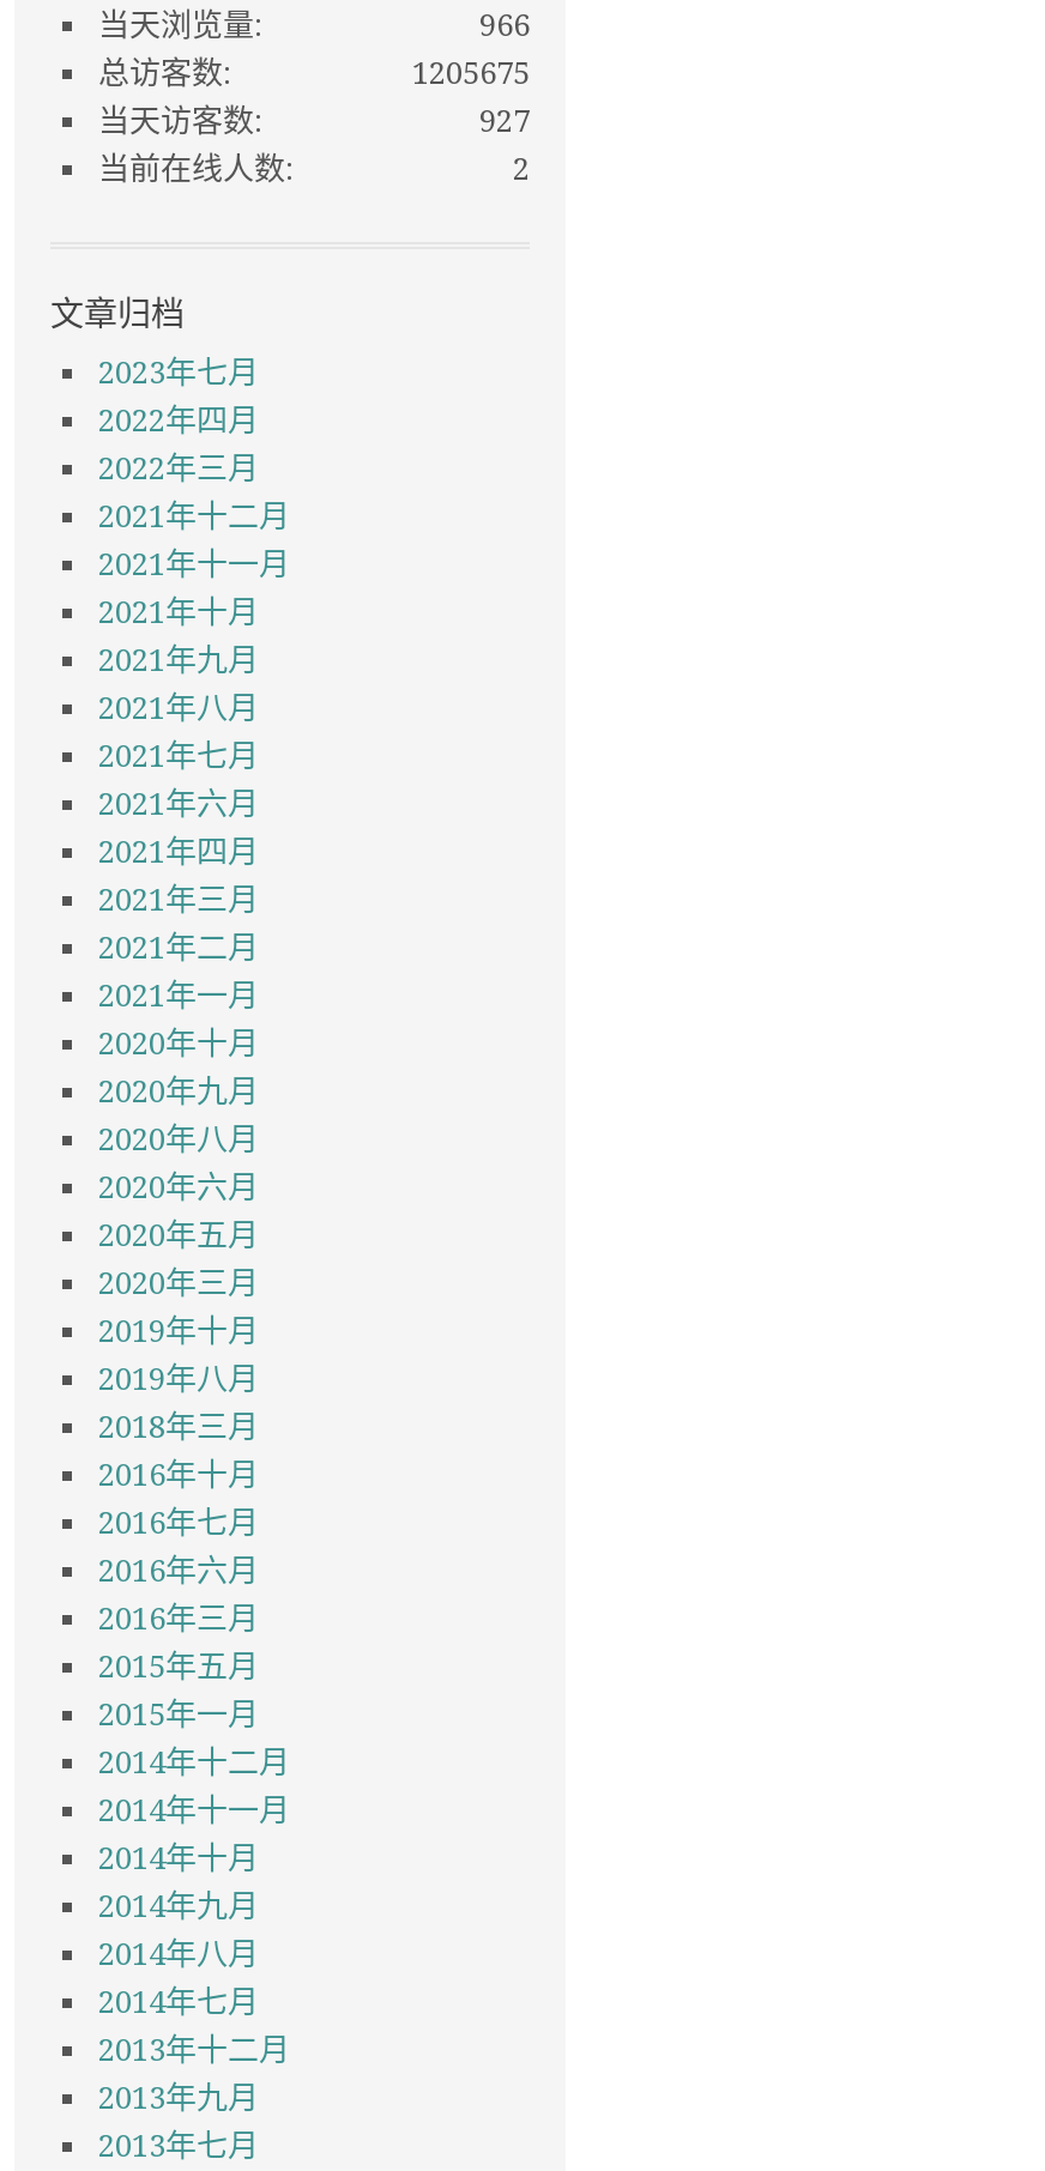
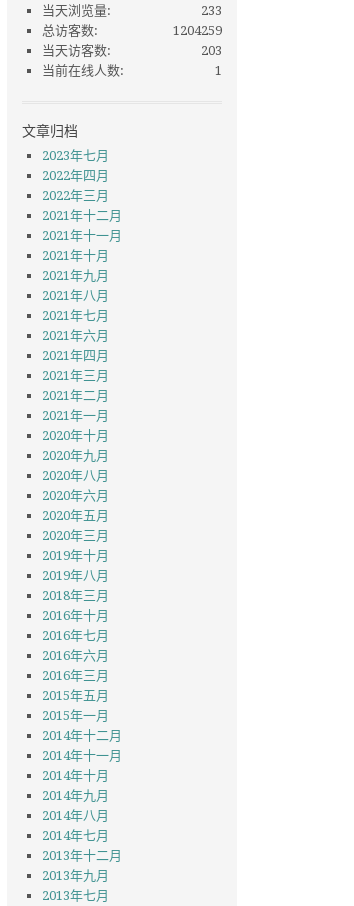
[479,7,530,43] 966 -> [201,3,222,18] 233
[412,55,530,91] 1205675 -> [173,23,222,38] 1204259
[479,103,530,139] 927 -> [201,43,222,58] 203
[513,151,530,187] 2 -> [215,63,222,78] 1

